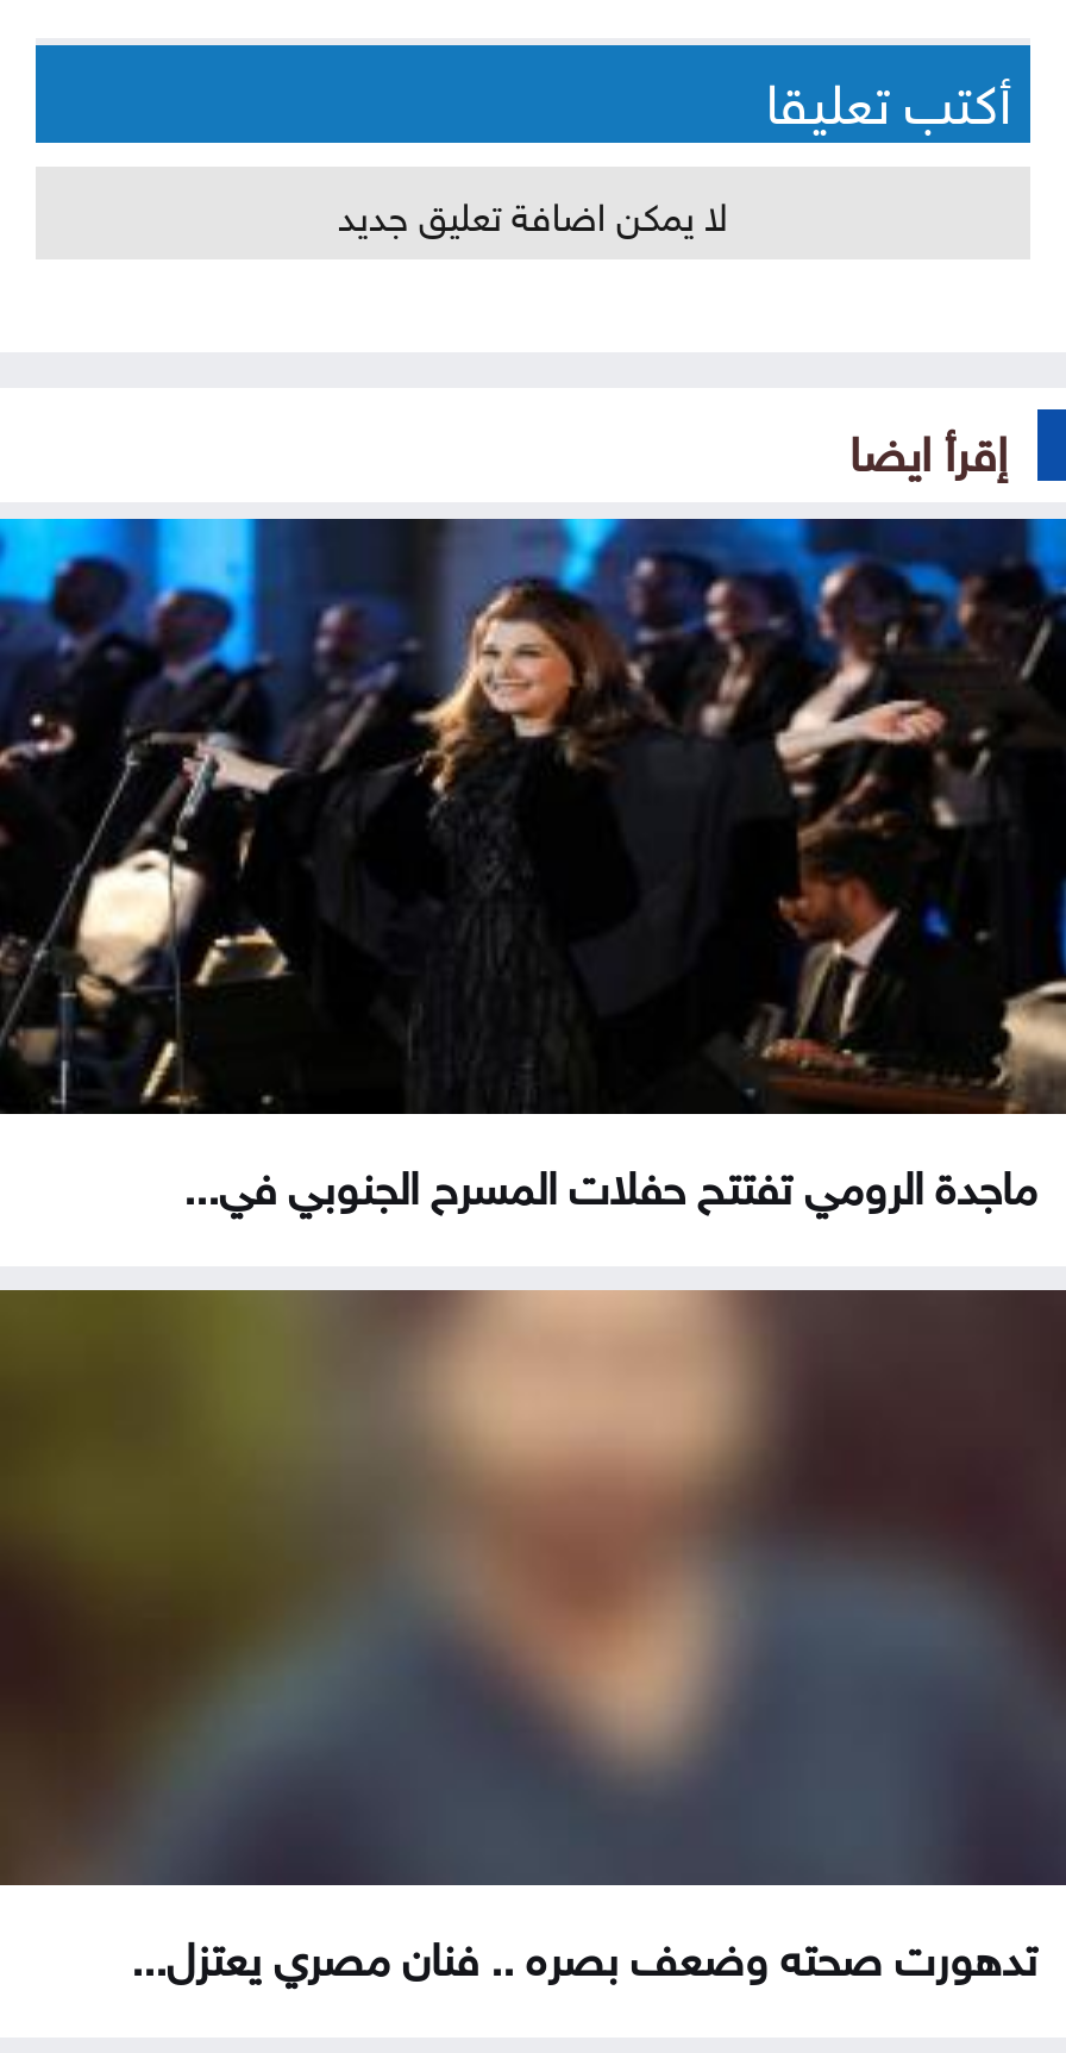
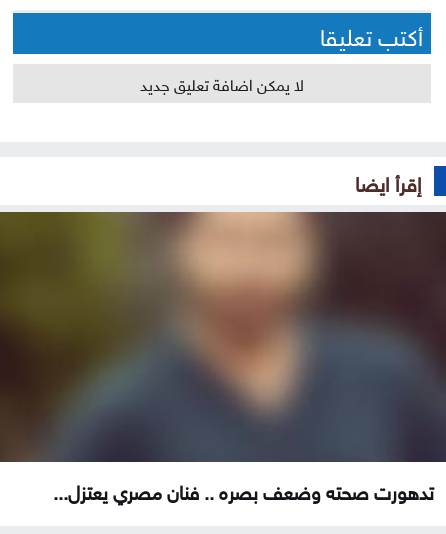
[7,517,1059,1219] [image] | ماجدة الرومي تفتتح حفلات المسرح الجنوبي في... -> none

